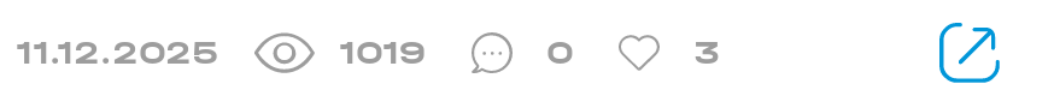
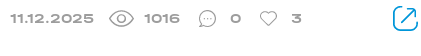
[339,32,426,73] 1019 -> [144,10,180,27] 1016

